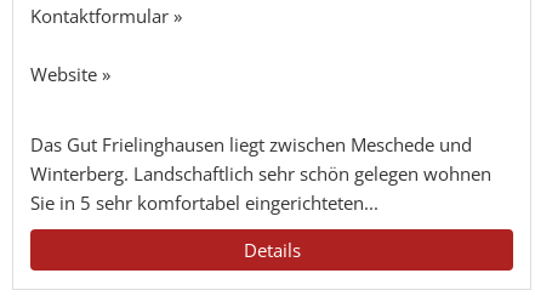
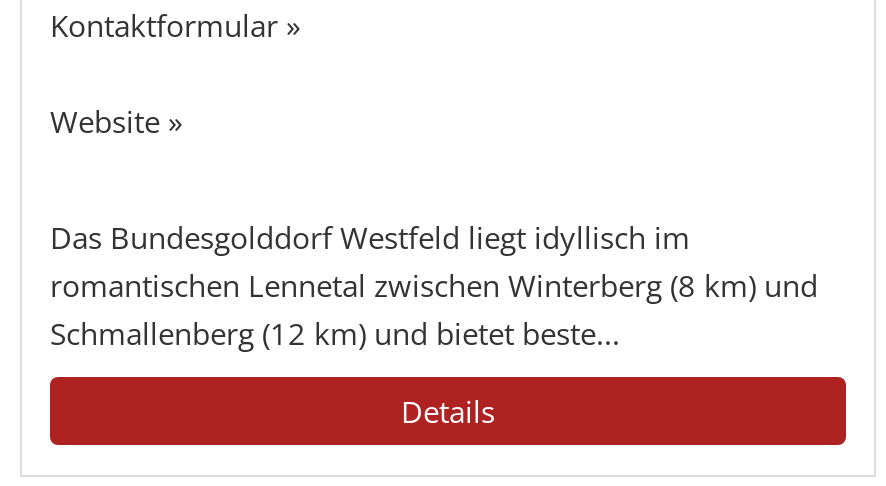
[30,132,491,214] Das Gut Frielinghausen liegt zwischen Meschede und | Winterberg. Landschaftlich sehr schön gelegen wohnen | Sie in 5 sehr komfortabel eingerichteten... -> [50,217,818,353] Das Bundesgolddorf Westfeld liegt idyllisch im | romantischen Lennetal zwischen Winterberg (8 km) und | Schmallenberg (12 km) und bietet beste...

